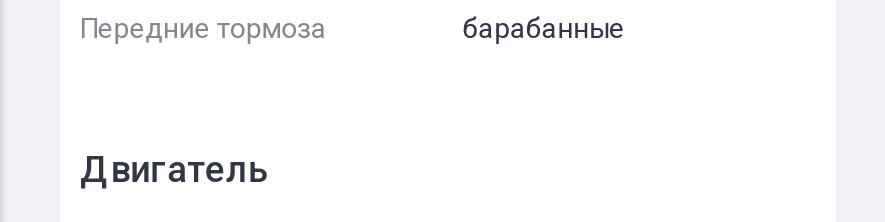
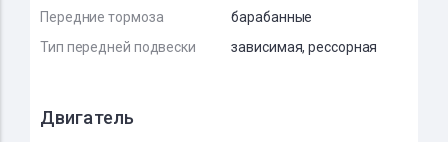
none -> [40,39,377,55] Тип передней подвески | зависимая, рессорная

